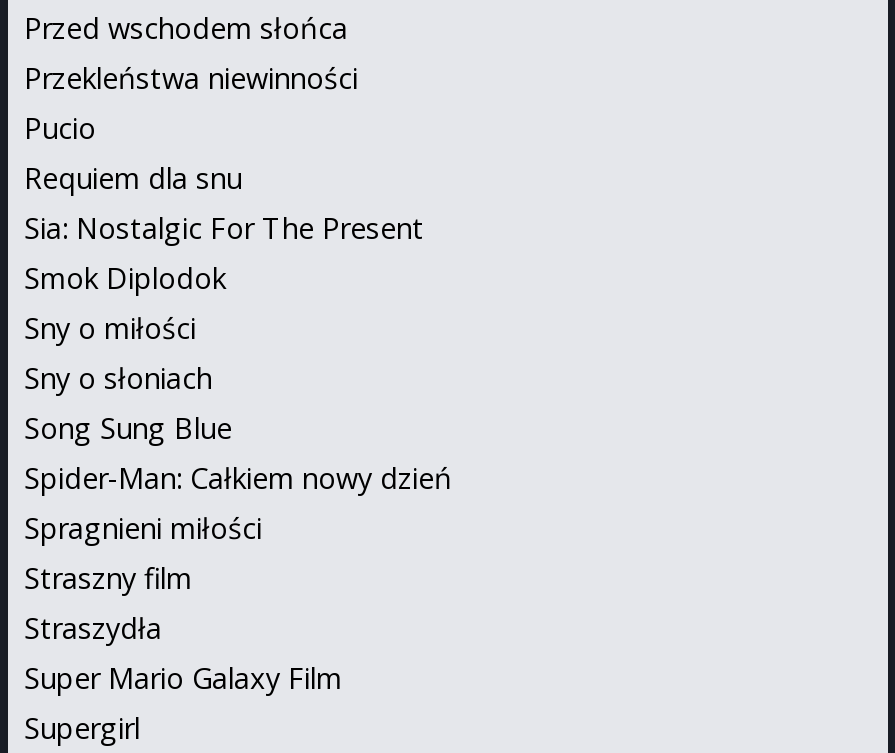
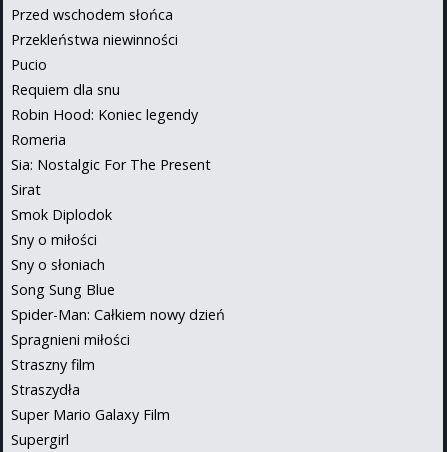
none -> [11,105,198,149] Robin Hood: Koniec legendy | Romeria
none -> [11,180,41,199] Sirat

